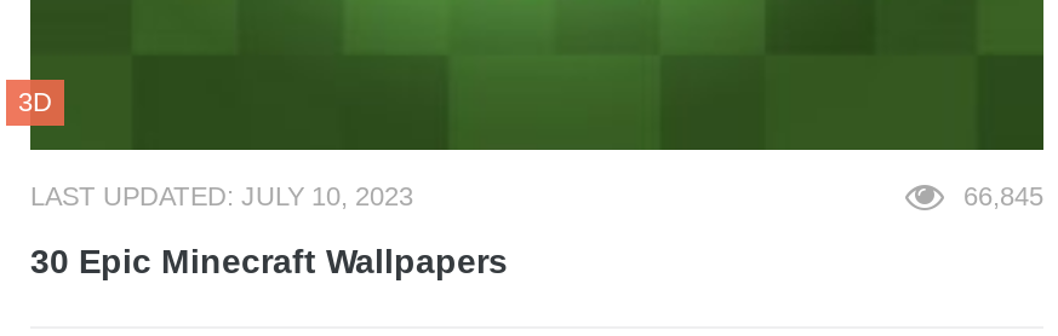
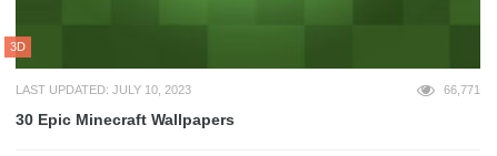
[956,182,1043,211] 66,845 -> [440,83,480,96] 66,771

